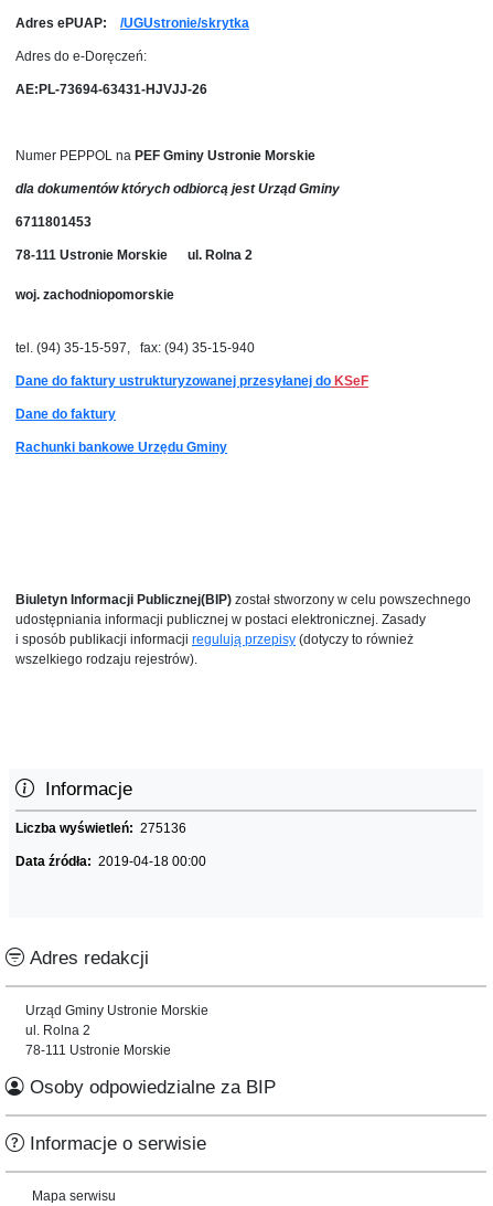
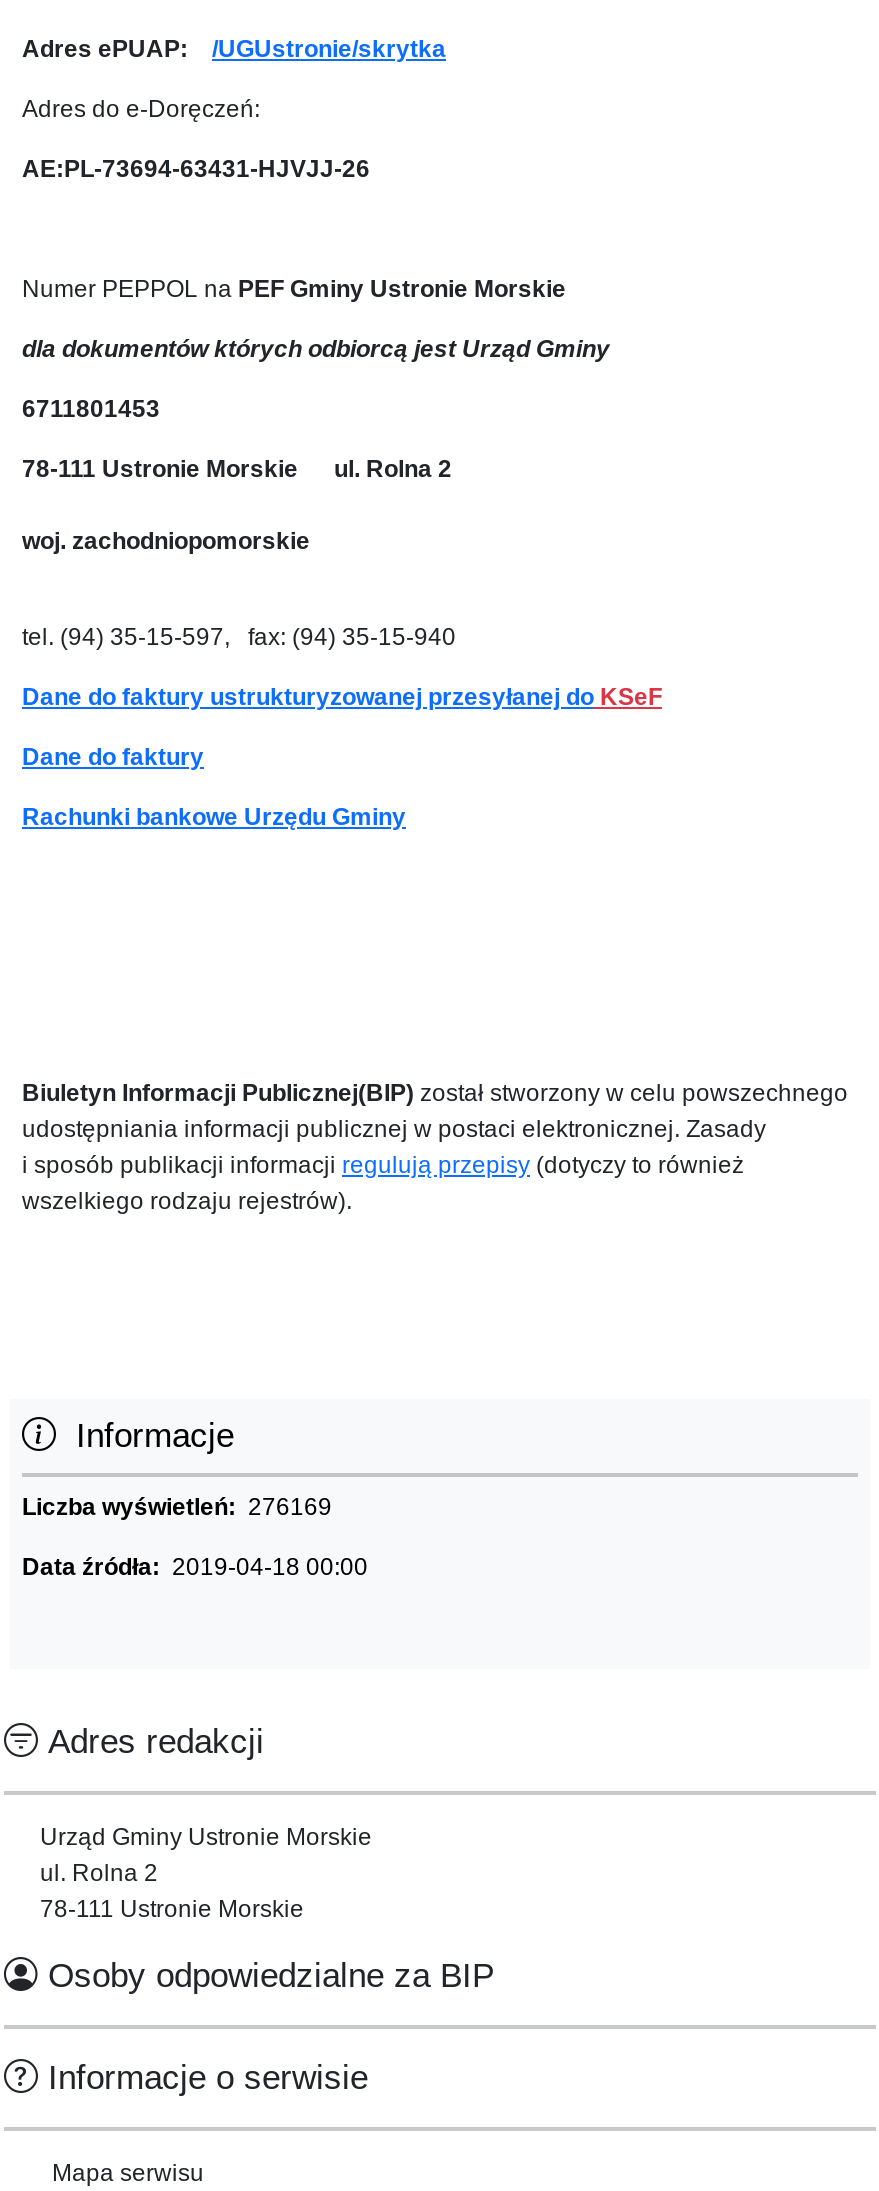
[15,820,186,835] Liczba wyświetleń: 275136 -> [22,1492,332,1520] Liczba wyświetleń: 276169

